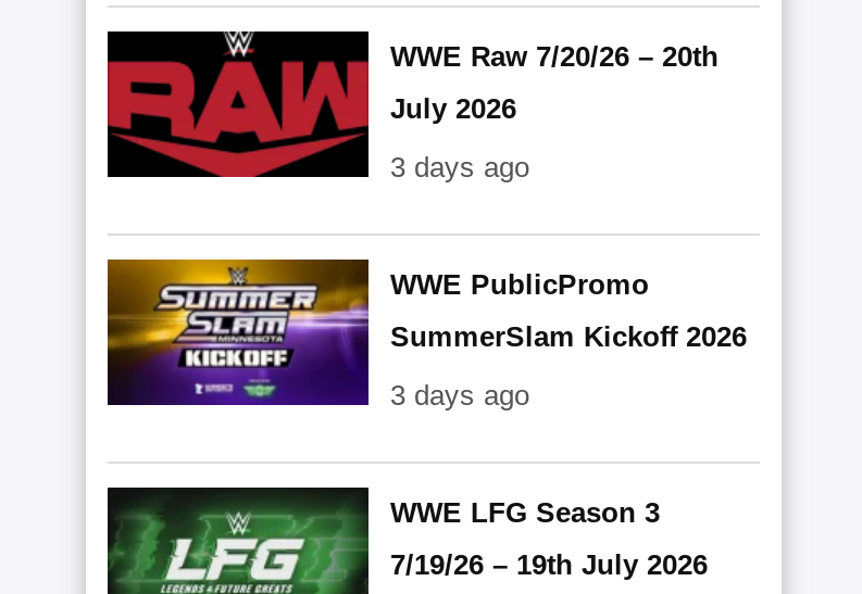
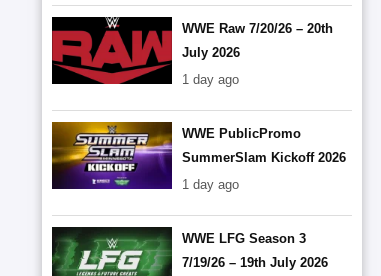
[390,151,529,184] 3 days ago -> [182,72,239,87] 1 day ago
[390,379,529,412] 3 days ago -> [182,177,239,192] 1 day ago

